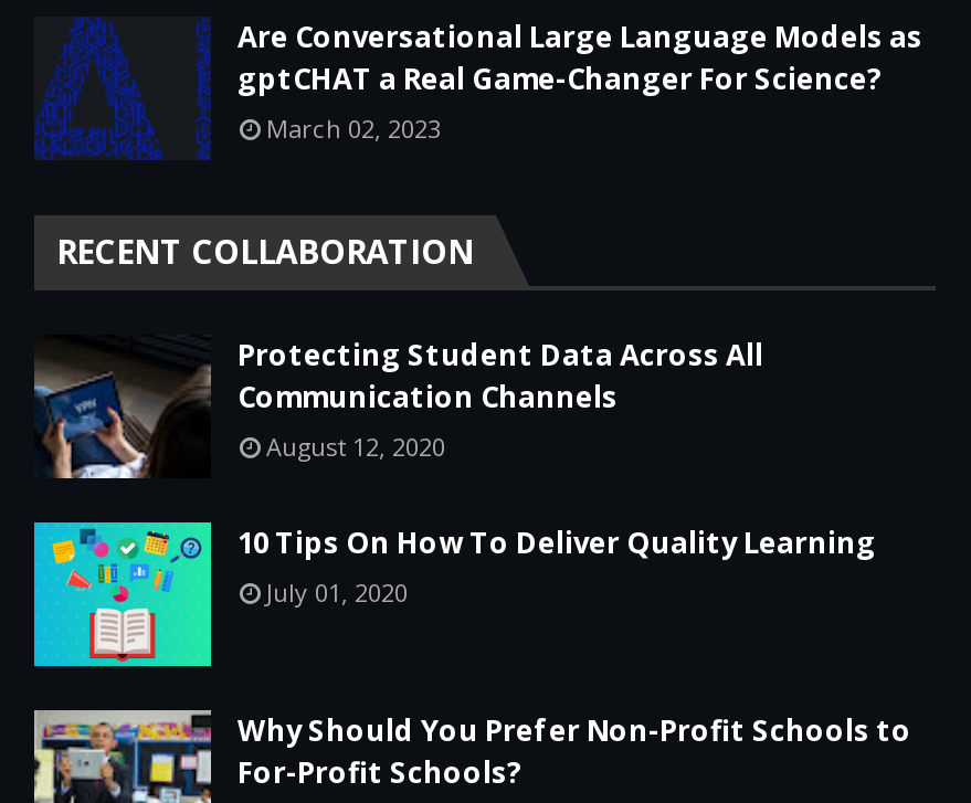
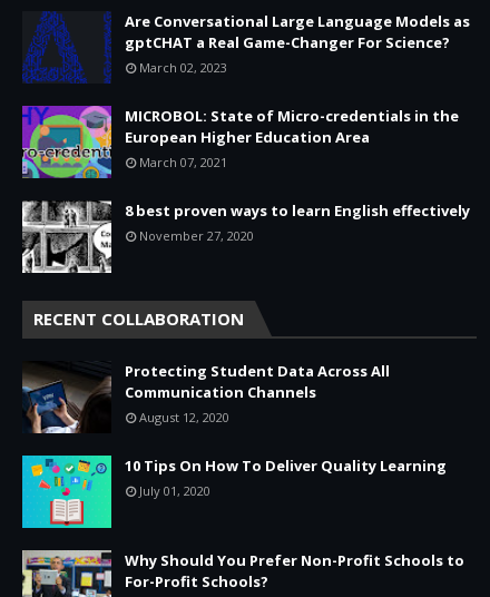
none -> [21,105,470,244] [image] | MICROBOL: State of Micro-credentials in the | European Higher Education Area | March 07, 2021 | 8 best proven ways to learn English effectively | November 27, 2020
none -> [21,199,112,274] [image]

